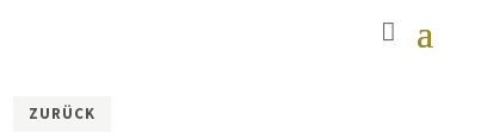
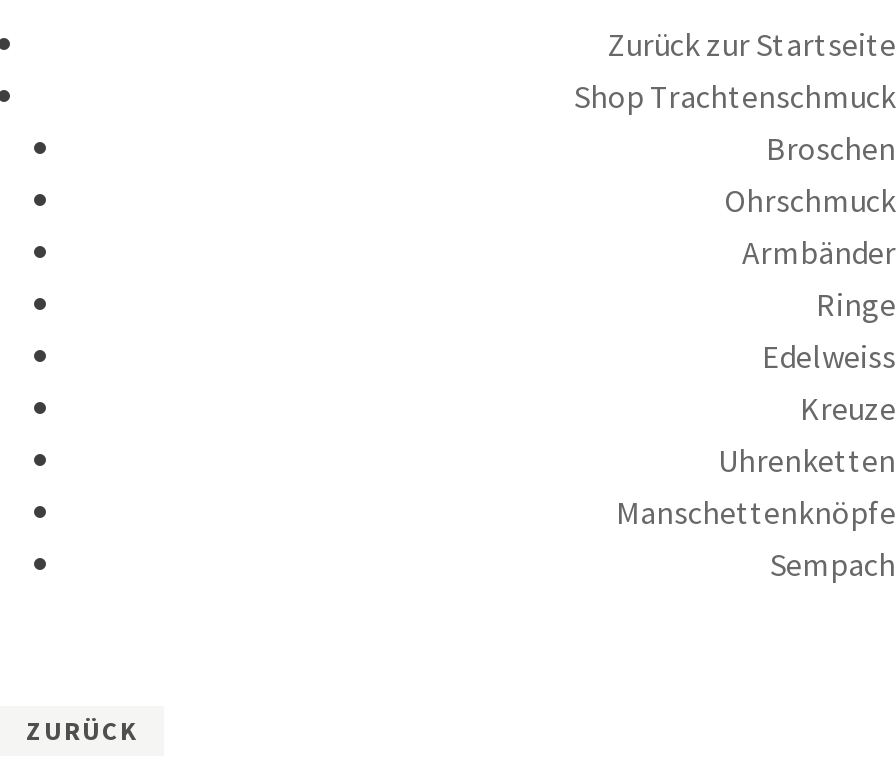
none -> [574,24,896,584] Zurück zur Startseite | Shop Trachtenschmuck | Broschen | Ohrschmuck | Armbänder | Ringe | Edelweiss | Kreuze | Uhrenketten | Manschettenknöpfe | Sempach

